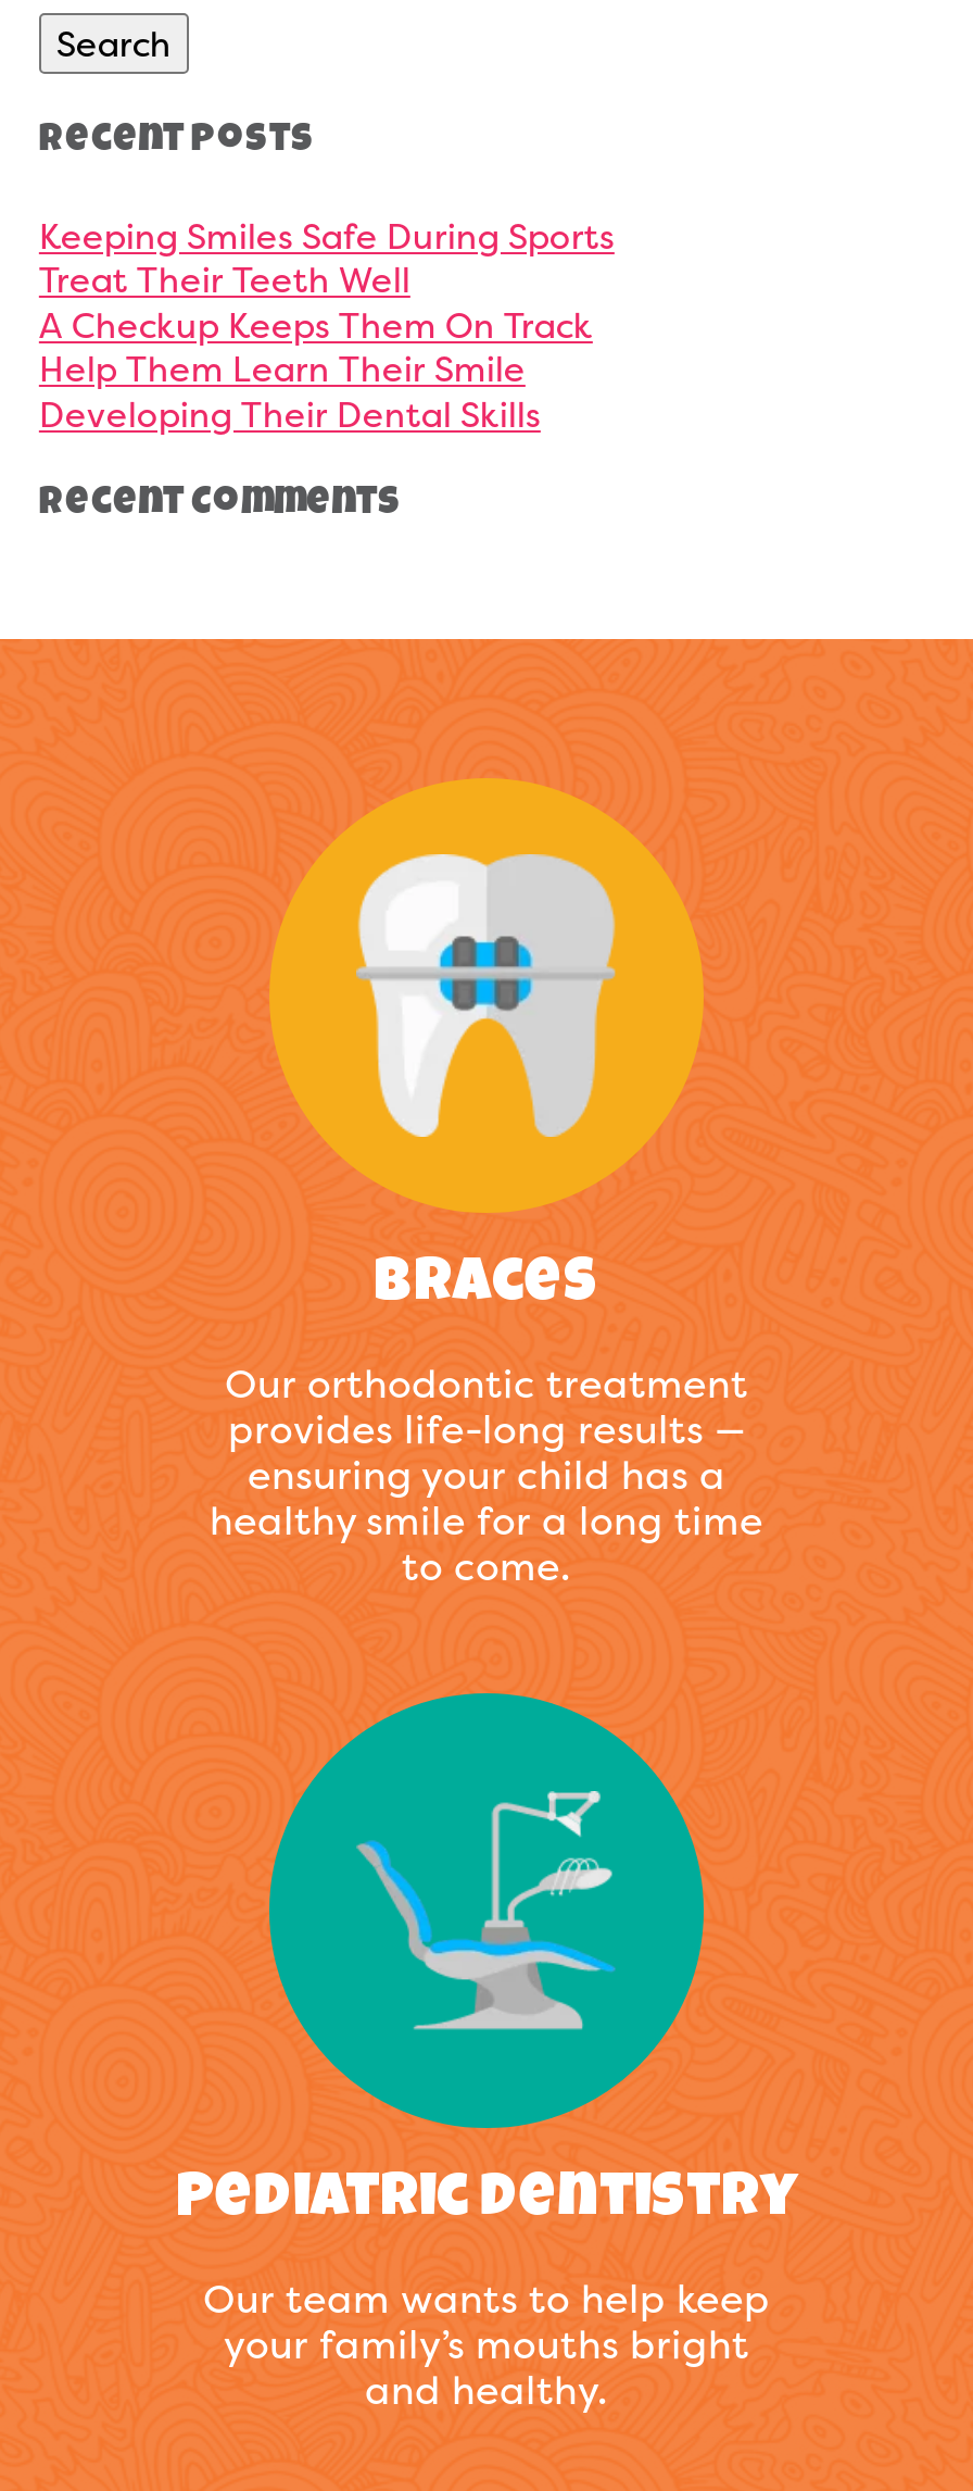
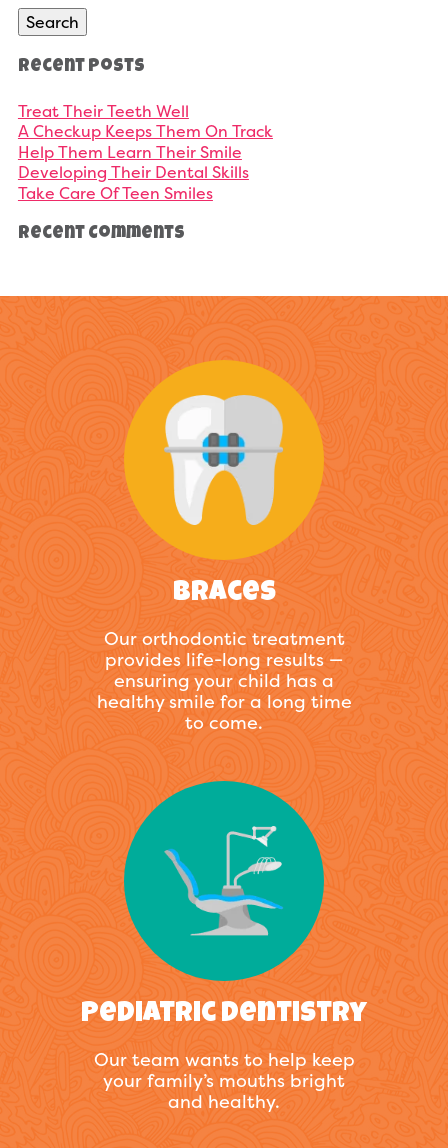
[39,211,614,259] Keeping Smiles Safe During Sports -> none
moved [39,256,593,438] -> [18,99,273,183]: Treat Their Teeth Well | A Checkup Keeps Them On Track | Help Them Learn Their Smile | Developing Their Dental Skills
none -> [18,181,213,203] Take Care Of Teen Smiles

